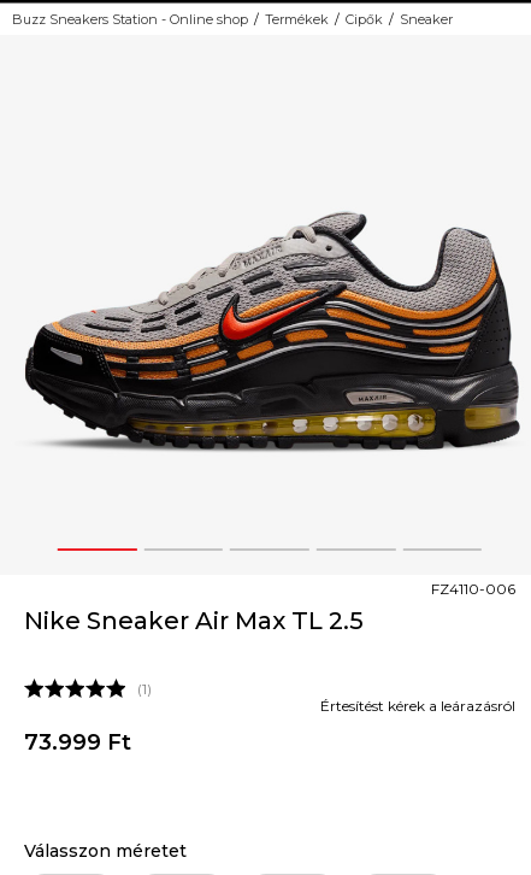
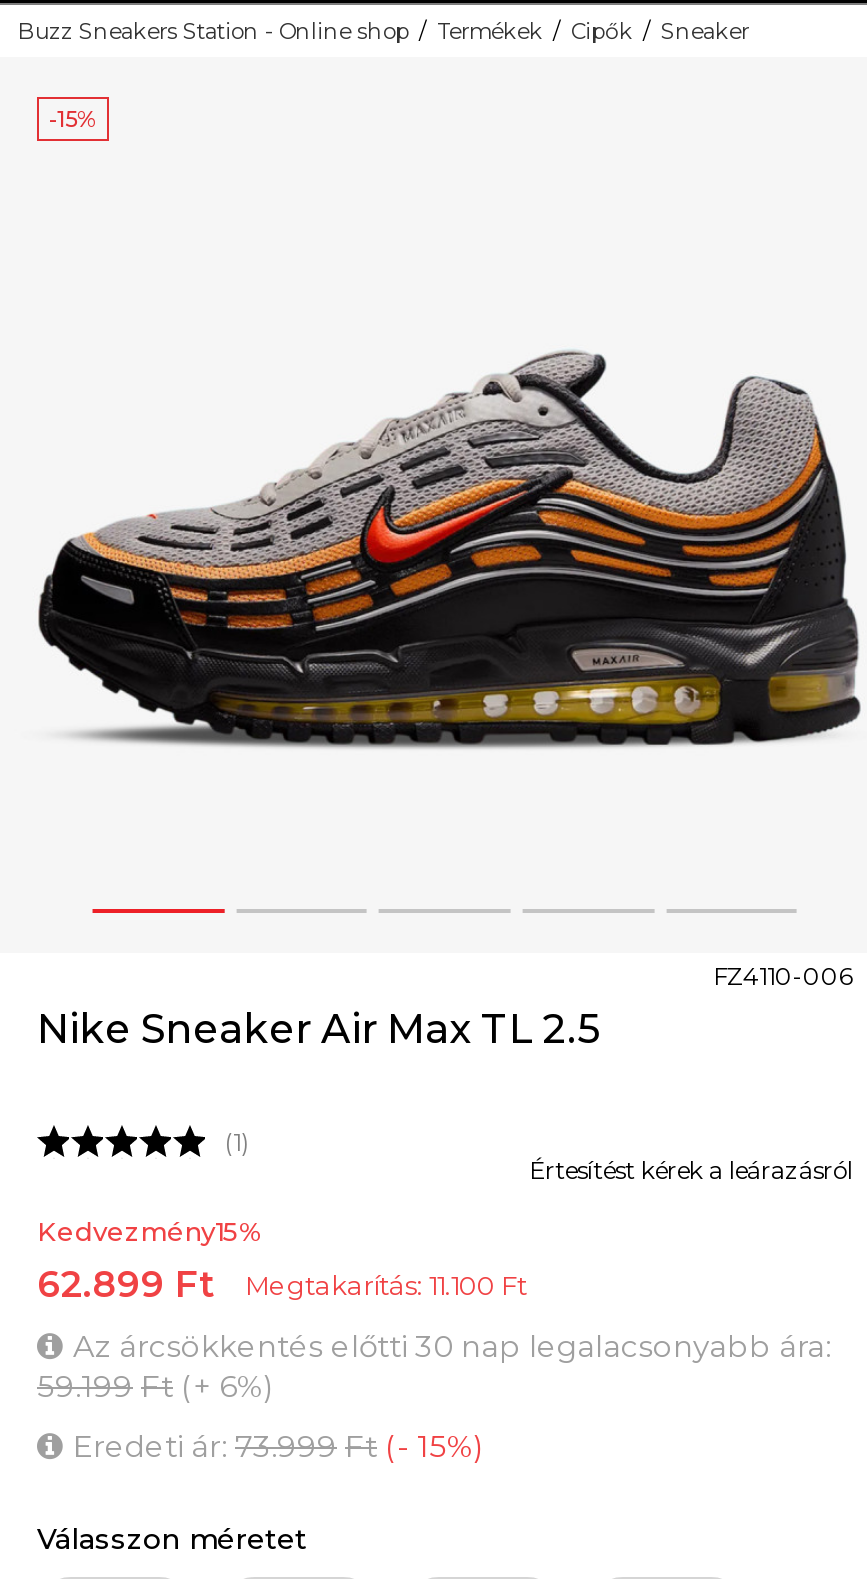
none -> [49,105,97,133] -15%
[24,729,131,756] 73.999 Ft -> [37,1215,831,1465] Kedvezmény15% | 62.899 Ft | Megtakarítás: 11.100 Ft | Az árcsökkentés előtti 30 nap legalacsonyabb ára: | 59.199 Ft (+ 6%) | Eredeti ár: 73.999 Ft (- 15%)

